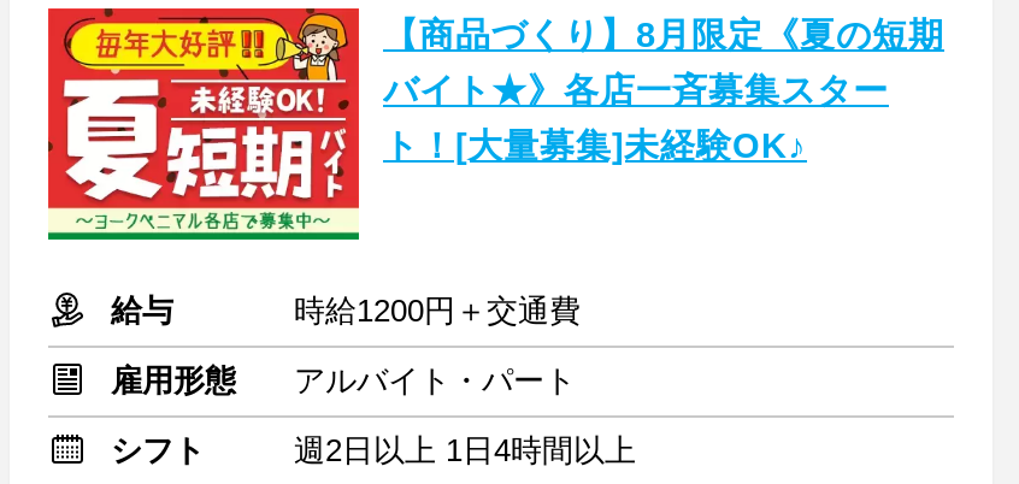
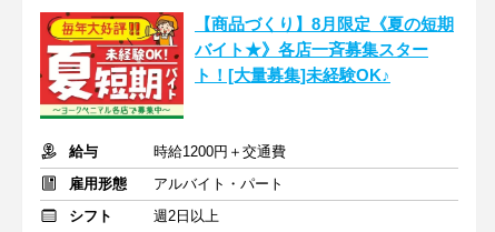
[294,432,636,469] 週2日以上 1日4時間以上 -> [154,208,219,224] 週2日以上

